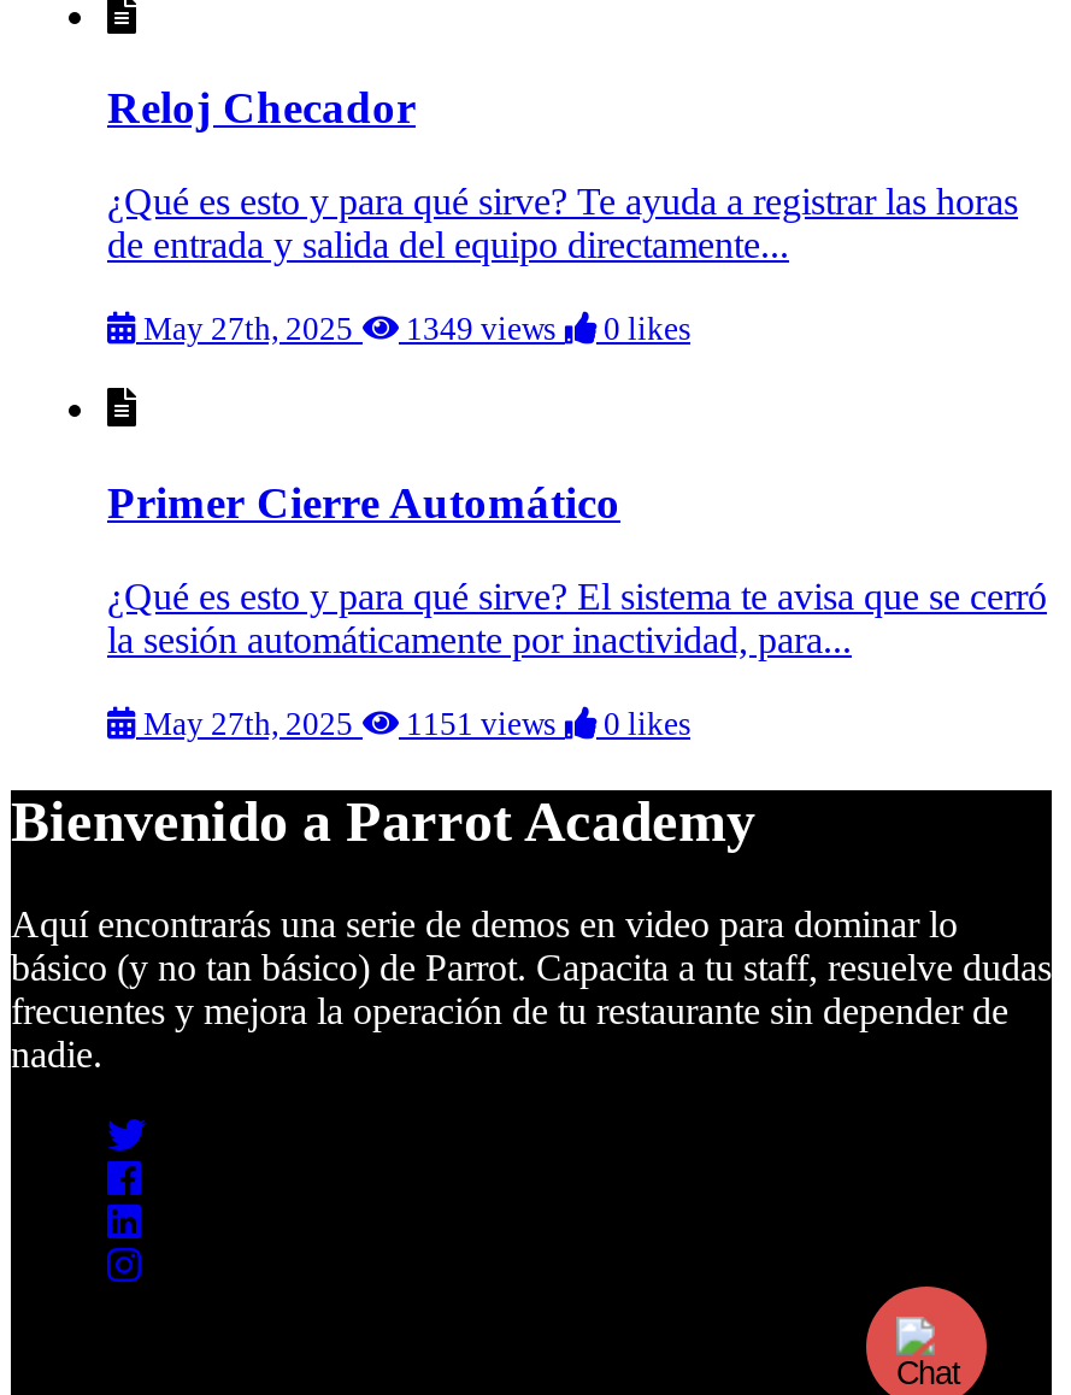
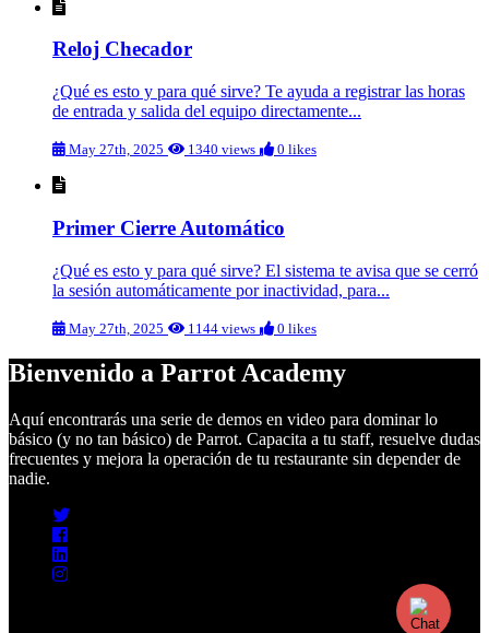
[136,311,690,347] May 27th, 2025 1349 views 0 likes -> [65,141,317,158] May 27th, 2025 1340 views 0 likes
[136,705,690,741] May 27th, 2025 1151 views 0 likes -> [65,320,317,336] May 27th, 2025 1144 views 0 likes

